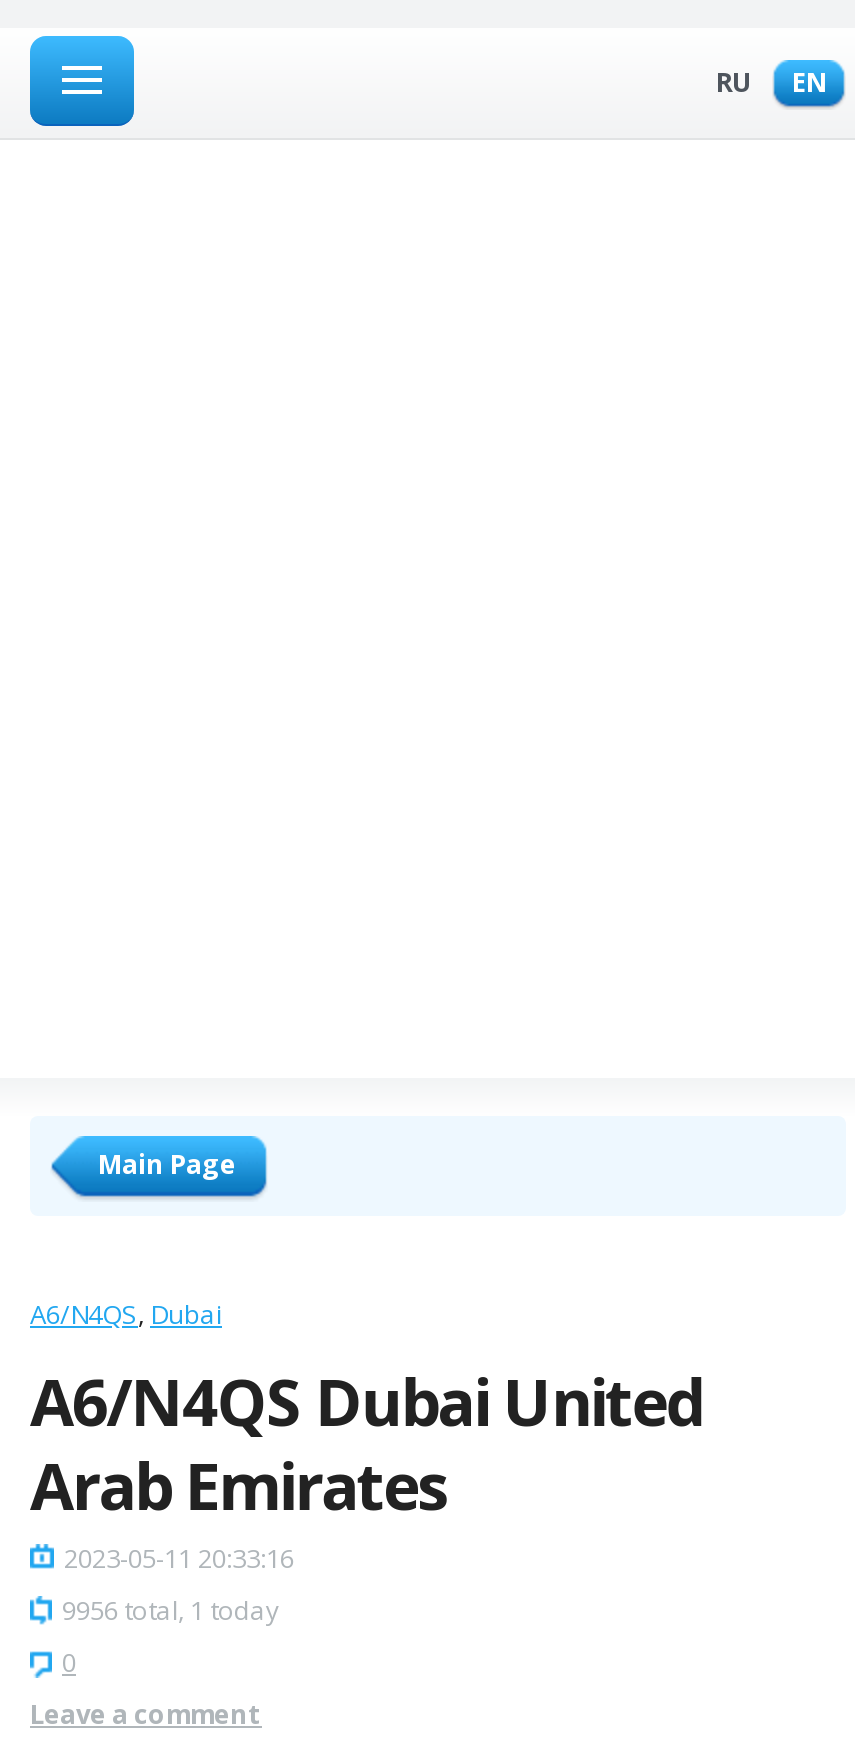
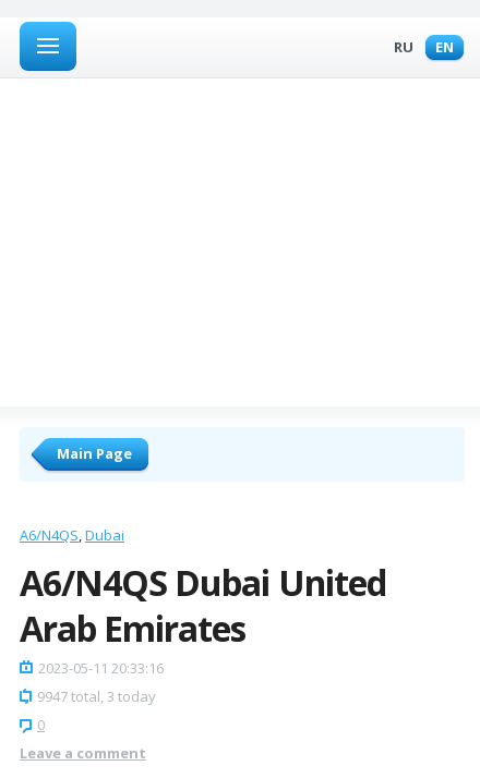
[62,1592,280,1628] 9956 total, 1 today -> [37,686,156,706] 9947 total, 3 today

